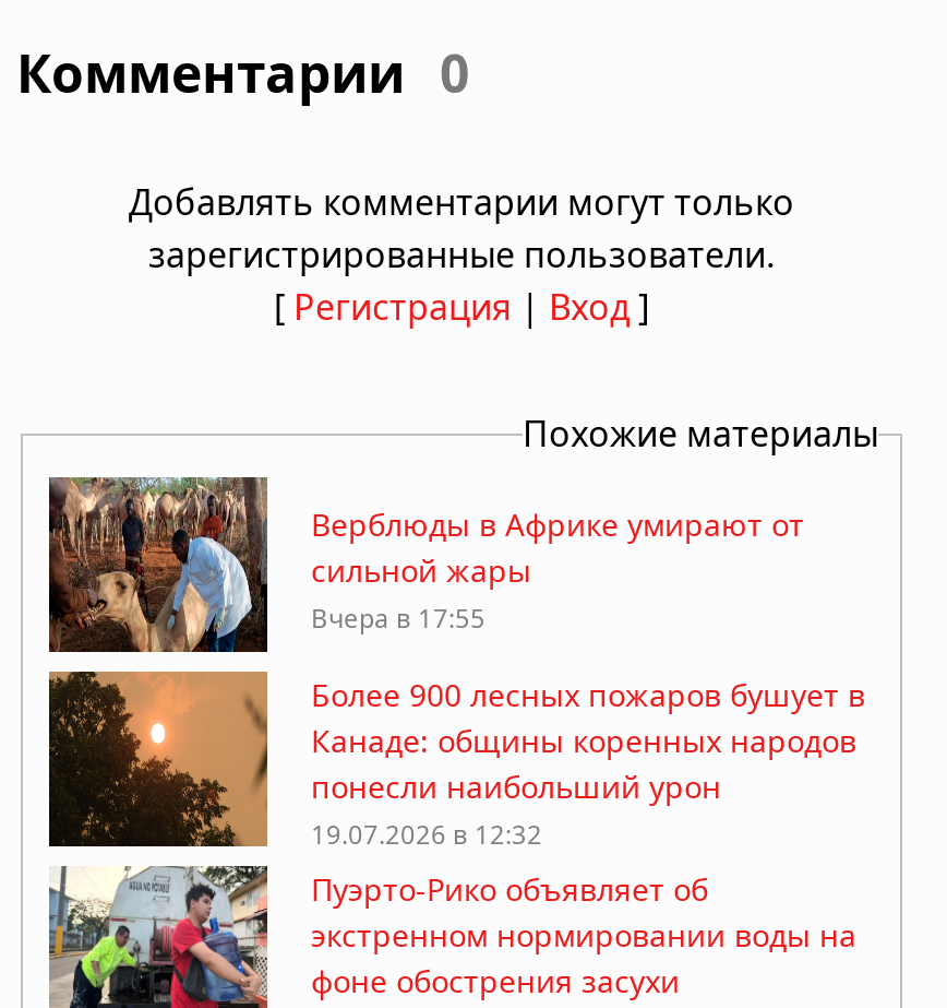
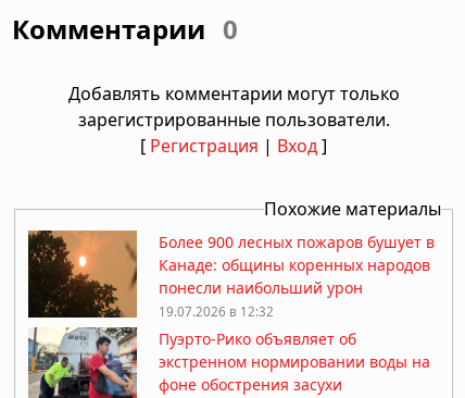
[49,475,804,654] [image] | Верблюды в Африке умирают от | сильной жары | Вчера в 17:55 -> none

